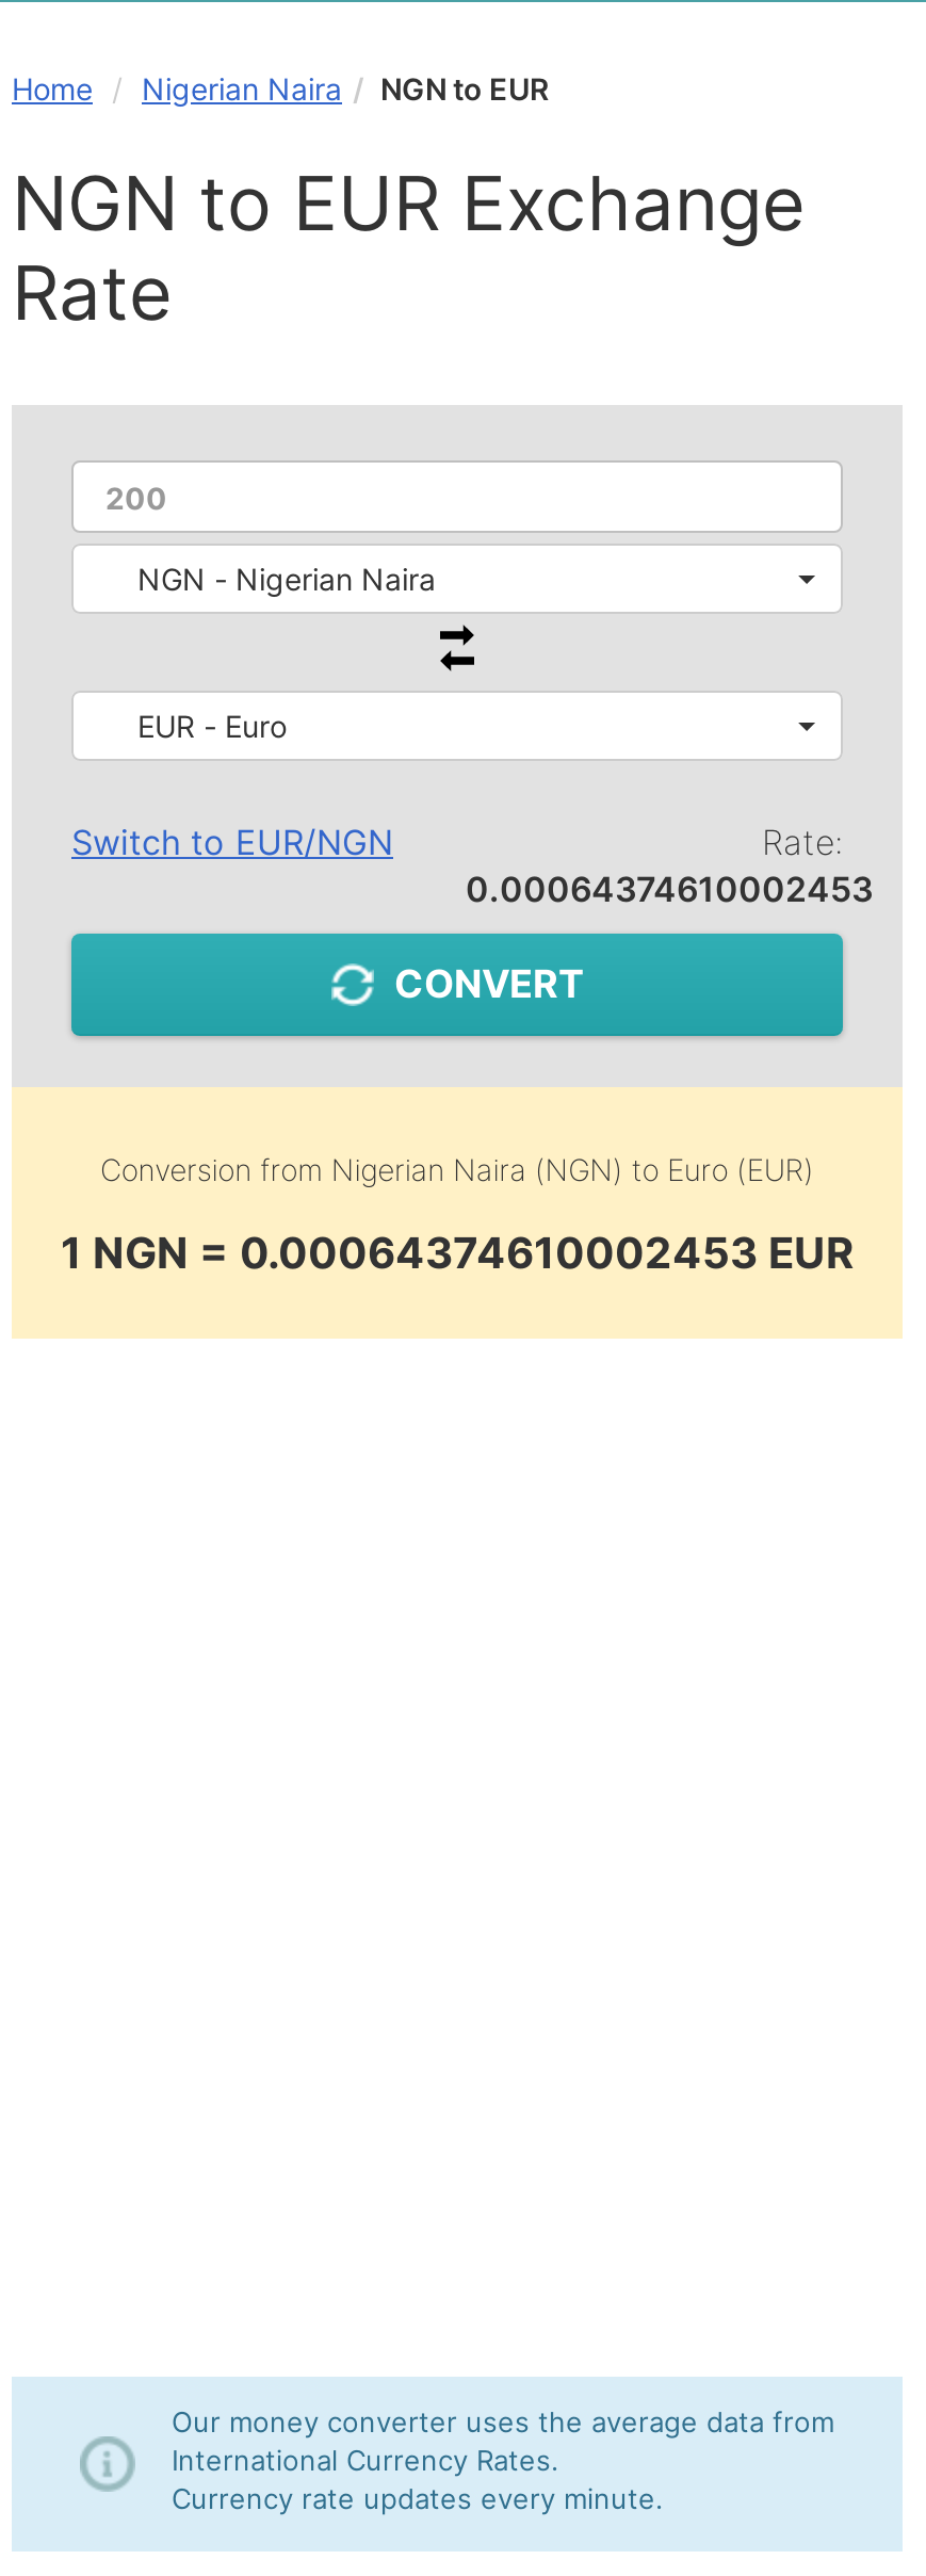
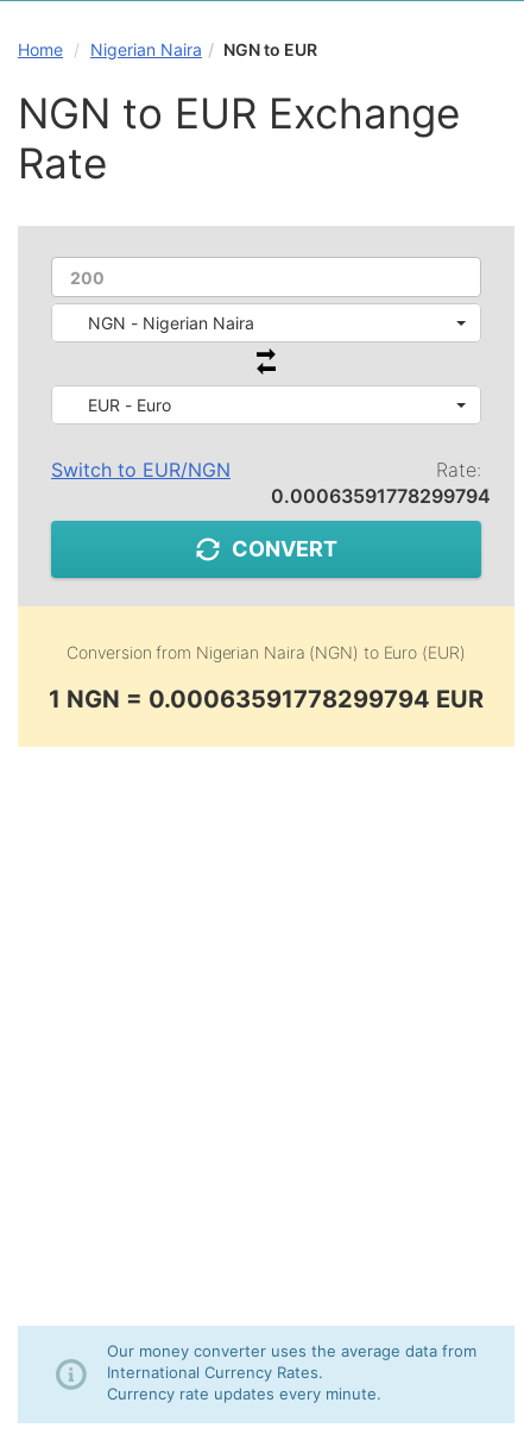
[466,868,873,910] 0.00064374610002453 -> [271,484,491,508] 0.00063591778299794
[61,1228,854,1279] 1 NGN = 0.00064374610002453 EUR -> [49,685,484,713] 1 NGN = 0.00063591778299794 EUR

